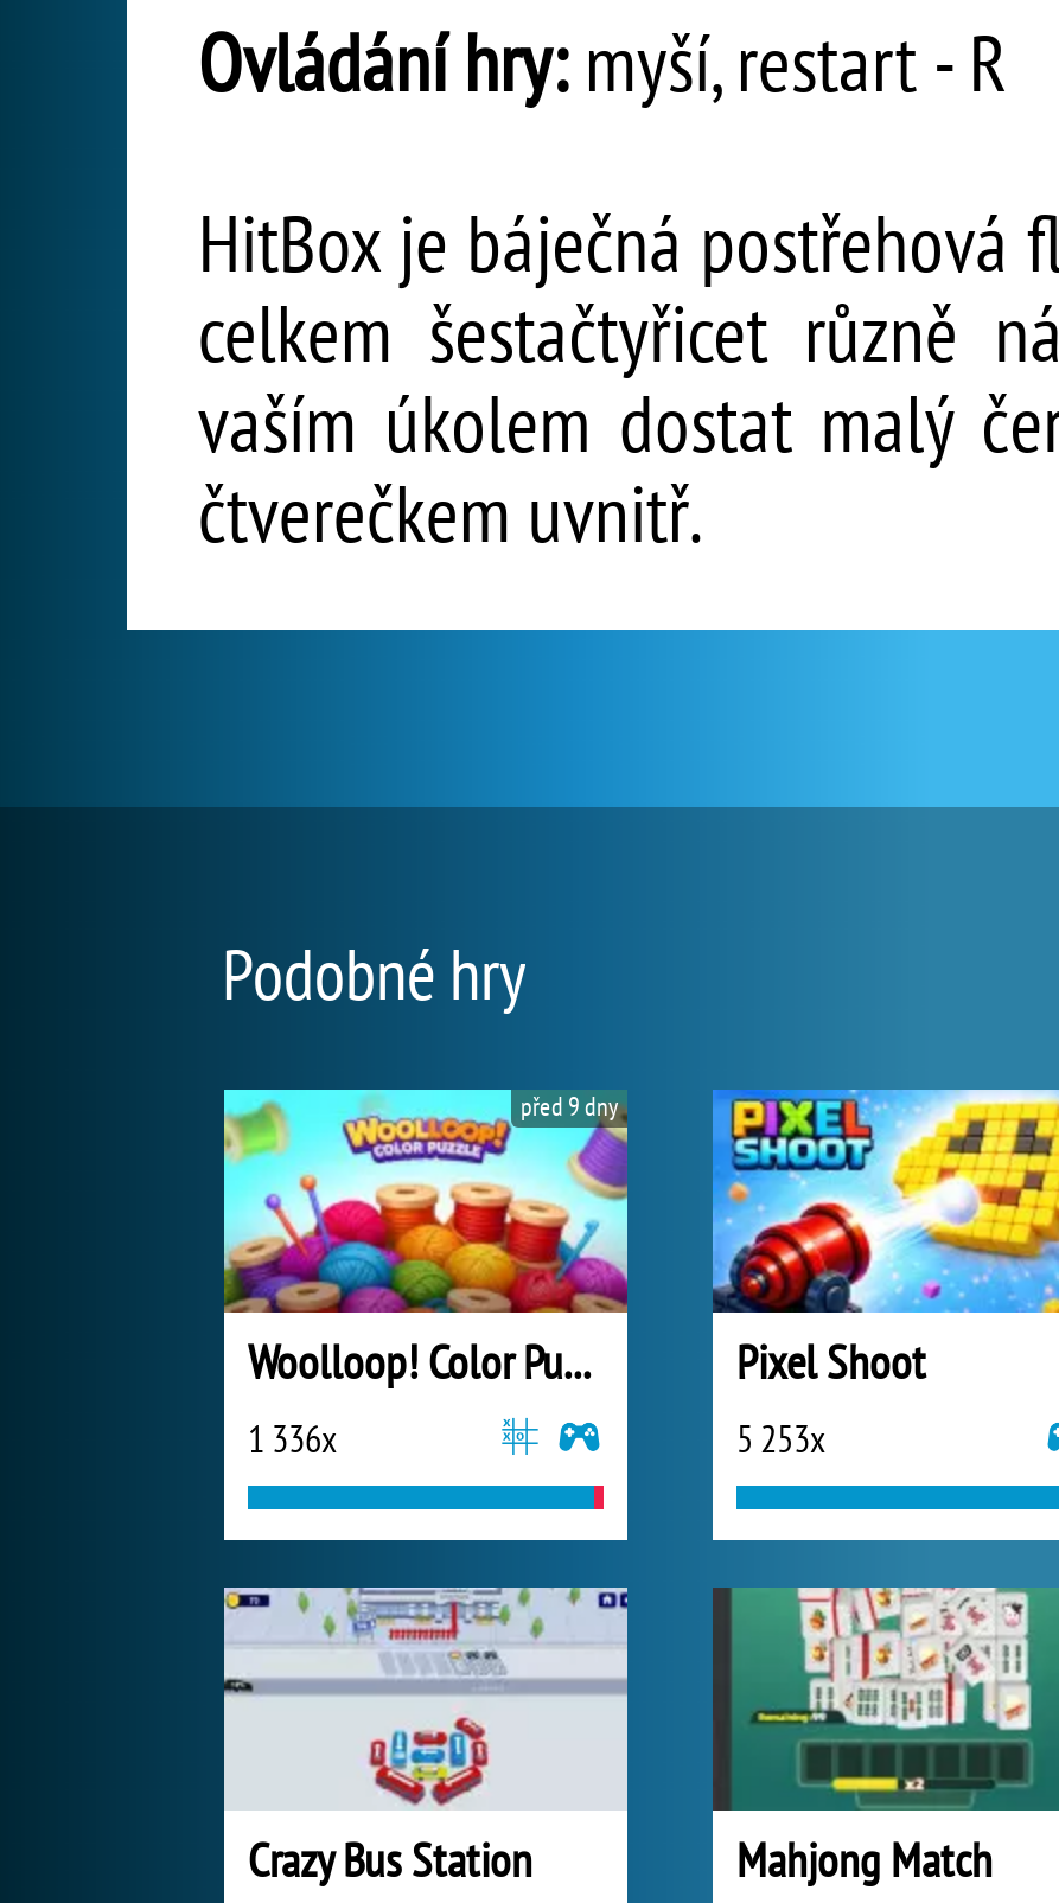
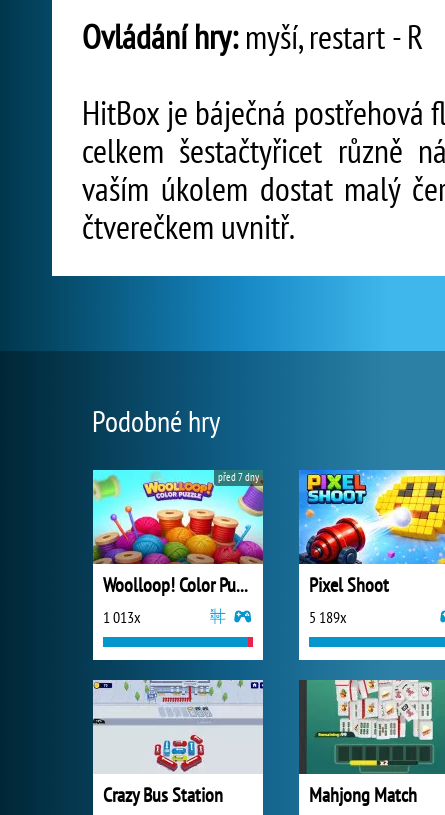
[521,1090,618,1123] před 9 dny -> [218,470,259,484] před 7 dny
[248,1415,338,1462] 1 336x -> [103,607,141,627] 1 013x
[736,1415,827,1462] 5 253x -> [309,607,347,627] 5 189x

